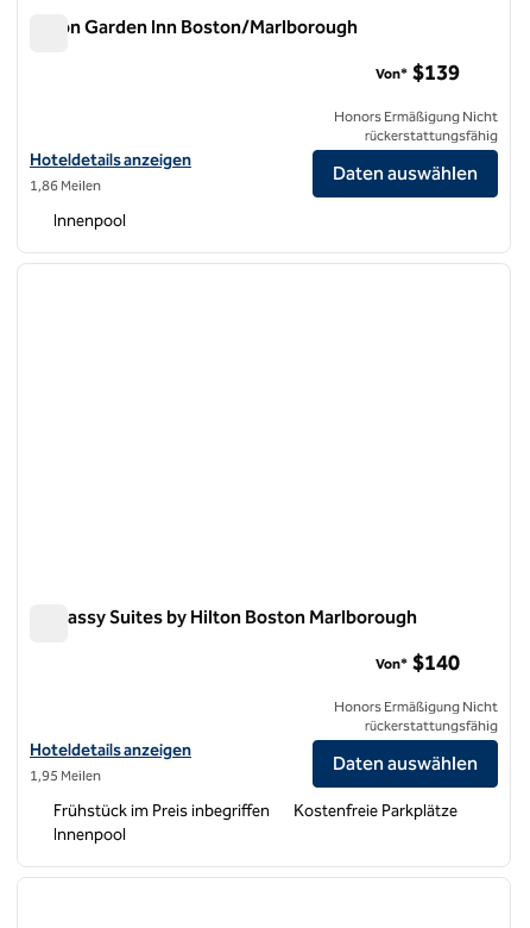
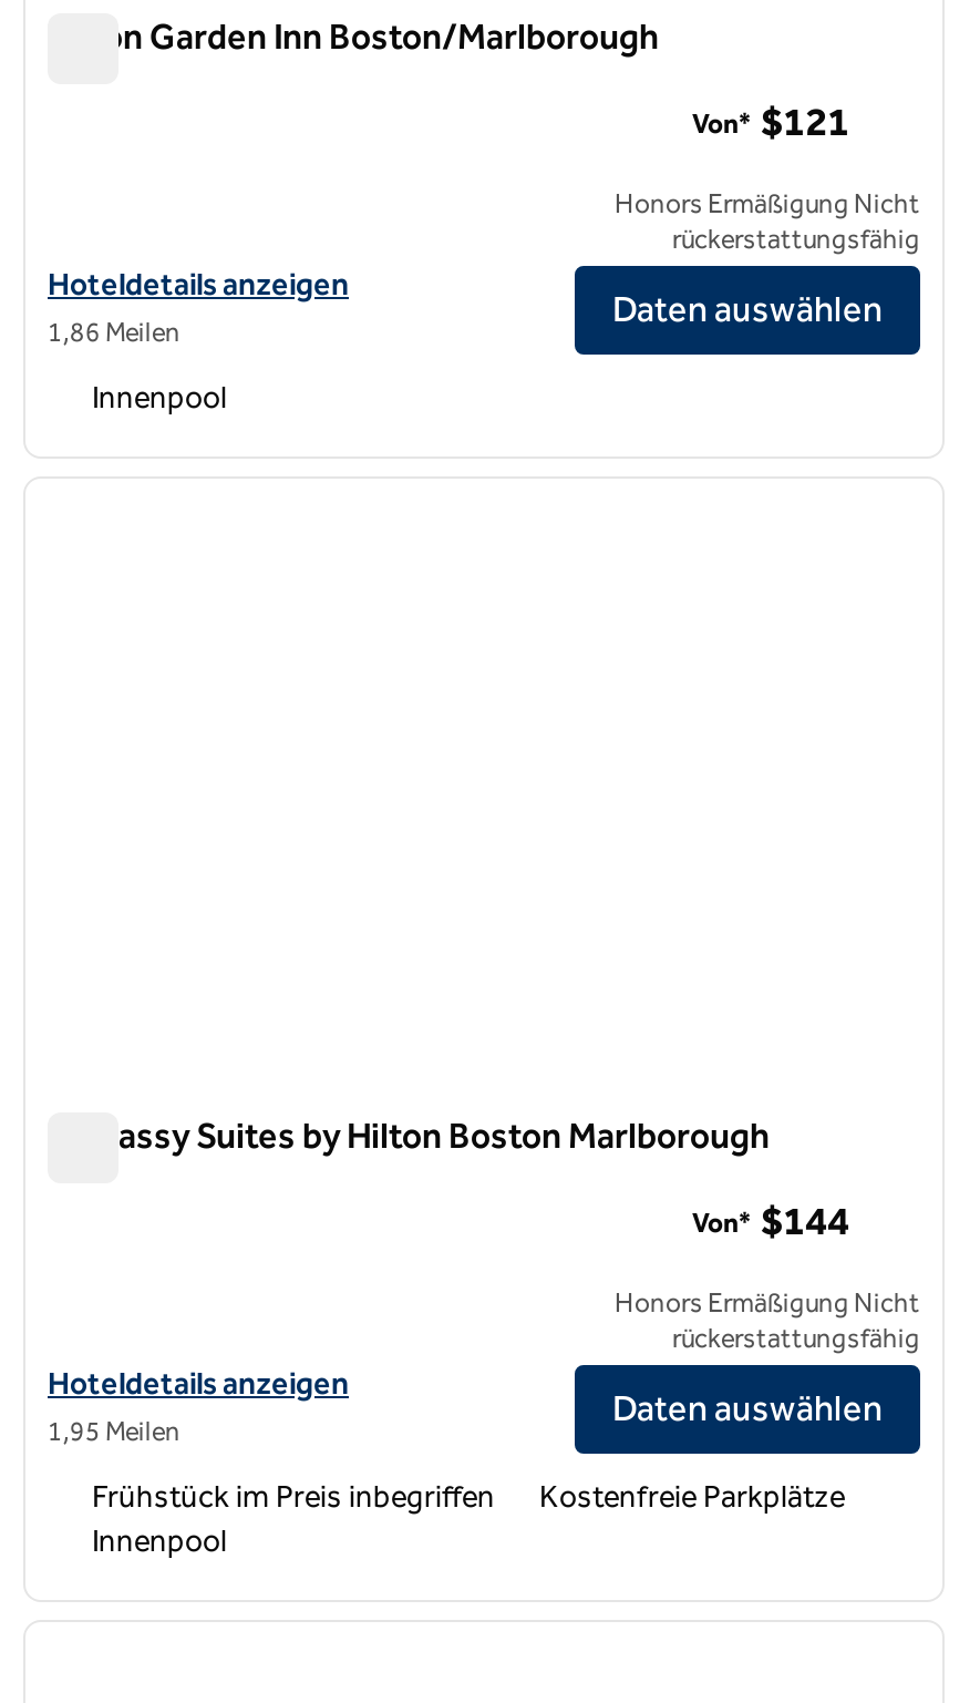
[376,60,460,86] Von* $139 -> [692,99,849,147] Von* $121
[376,650,460,676] Von* $140 -> [692,1198,849,1247] Von* $144

